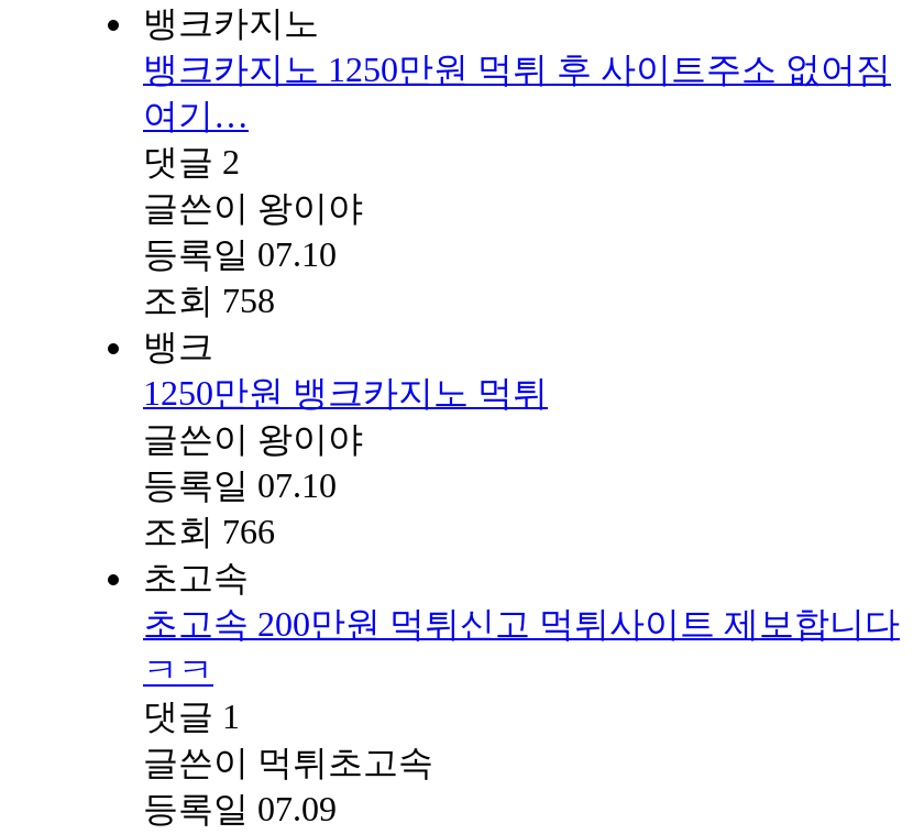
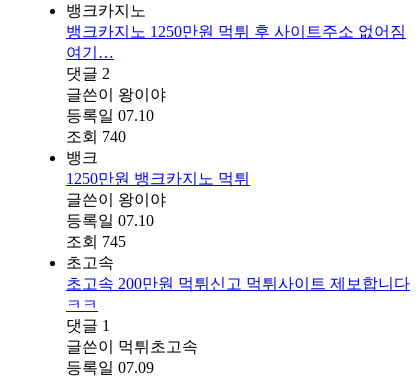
[143,282,275,320] 조회 758 -> [66,128,126,145] 조회 740
[143,513,275,551] 조회 766 -> [66,233,126,250] 조회 745

